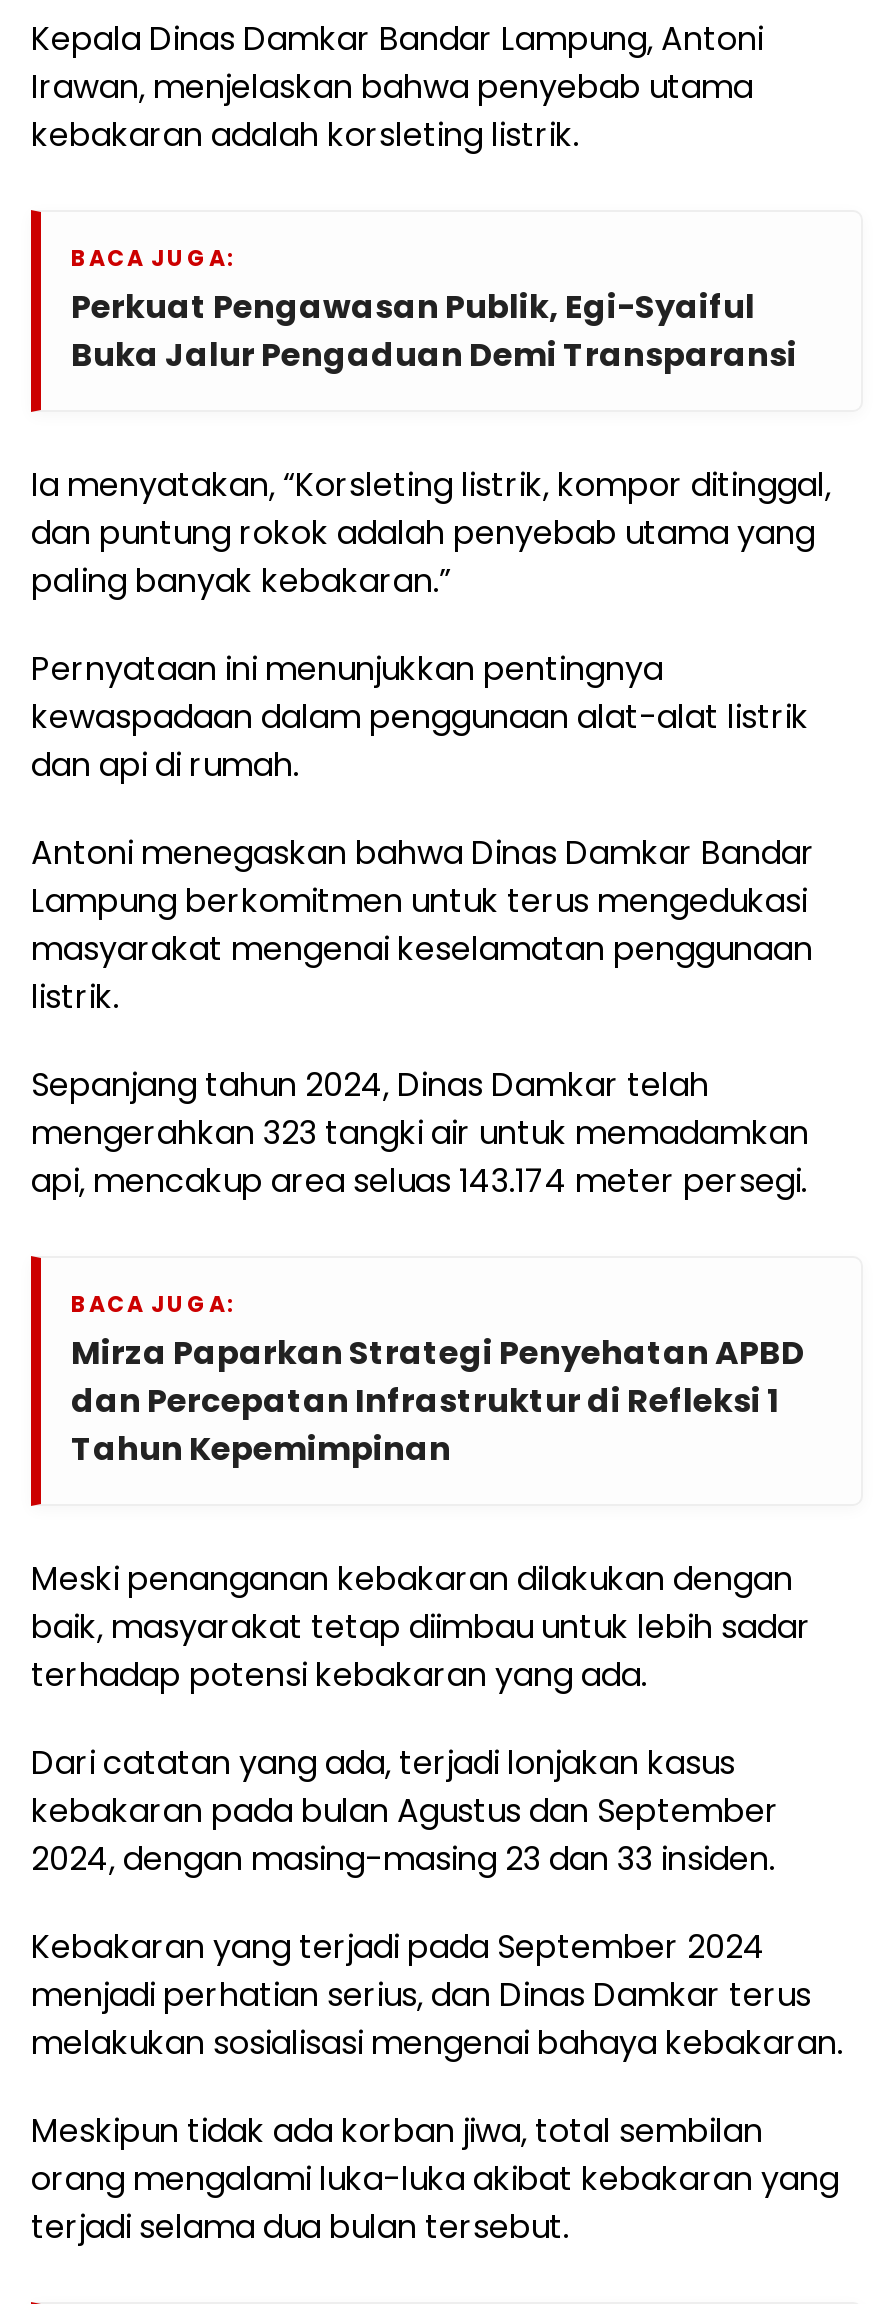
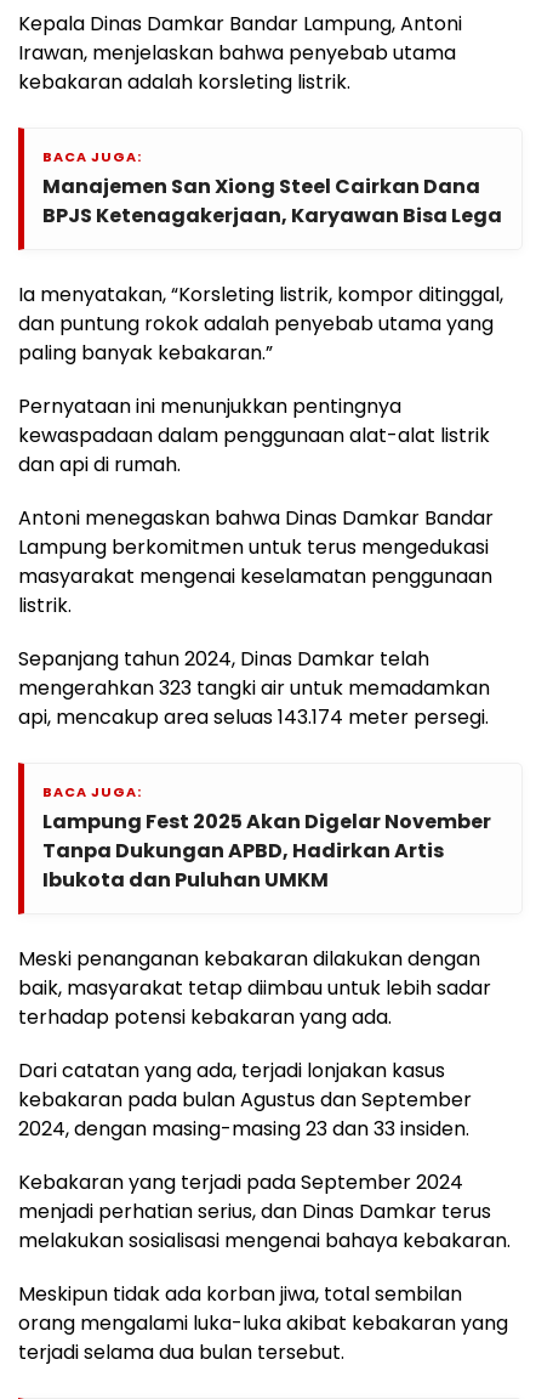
[71,284,797,378] Perkuat Pengawasan Publik, Egi-Syaiful | Buka Jalur Pengaduan Demi Transparansi -> [42,172,502,230] Manajemen San Xiong Steel Cairkan Dana | BPJS Ketenagakerjaan, Karyawan Bisa Lega
[71,1330,805,1472] Mirza Paparkan Strategi Penyehatan APBD | dan Percepatan Infrastruktur di Refleksi 1 | Tahun Kepemimpinan -> [42,808,491,894] Lampung Fest 2025 Akan Digelar November | Tanpa Dukungan APBD, Hadirkan Artis | Ibukota dan Puluhan UMKM

